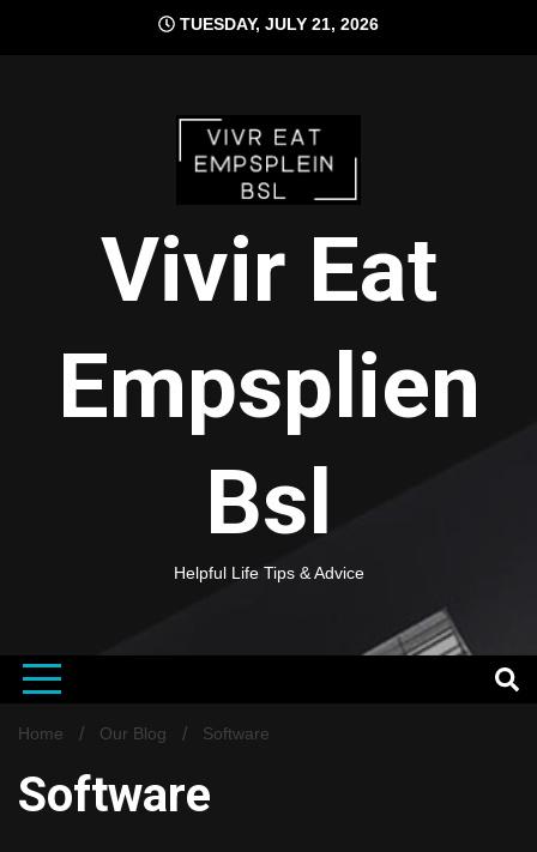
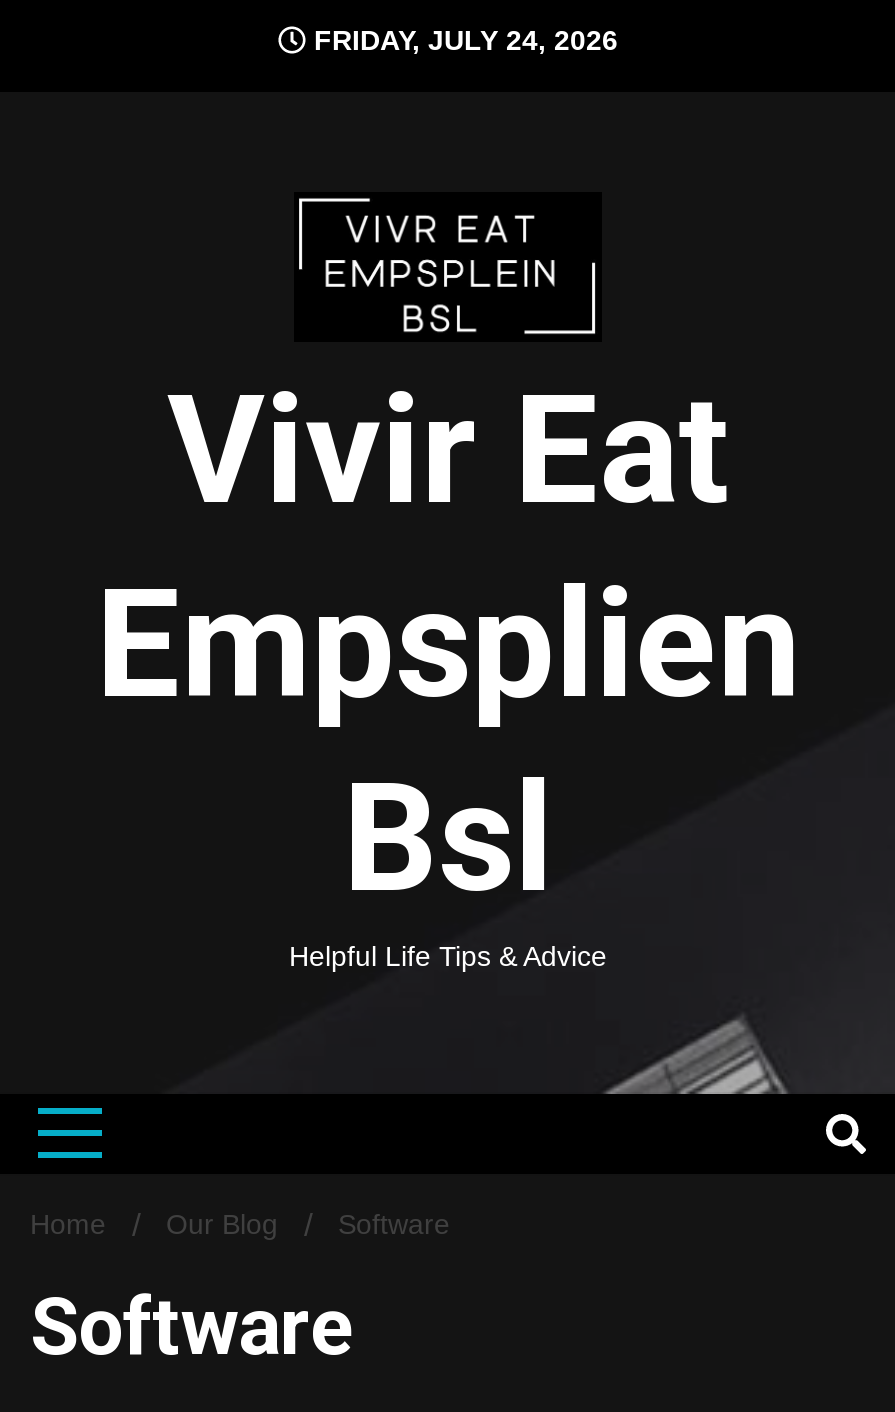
[175,14,379,34] TUESDAY, JULY 21, 2026 -> [306,24,618,56] FRIDAY, JULY 24, 2026

